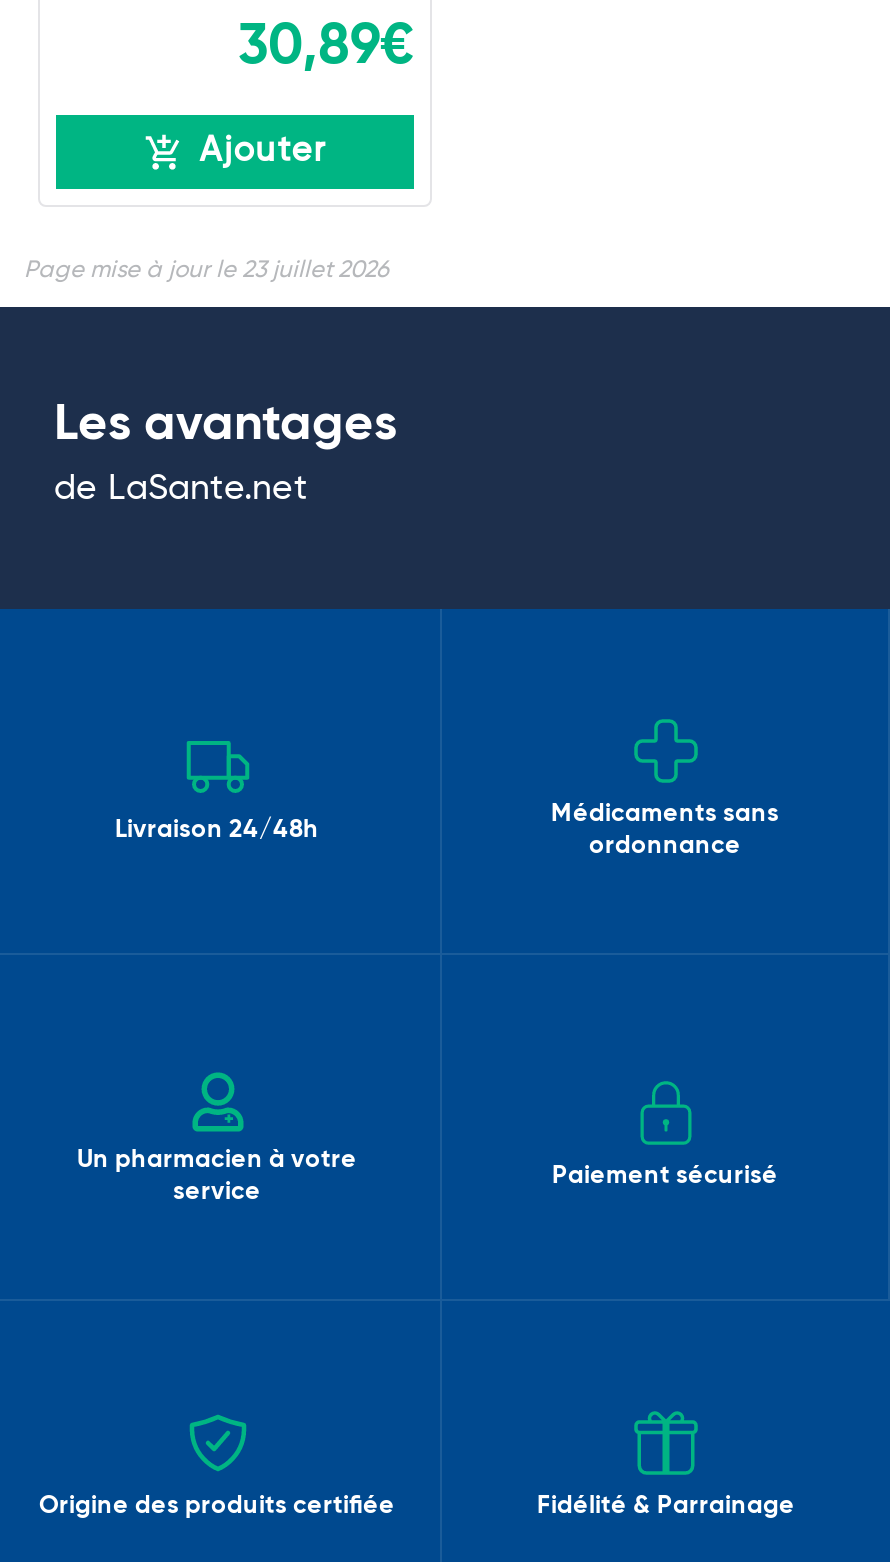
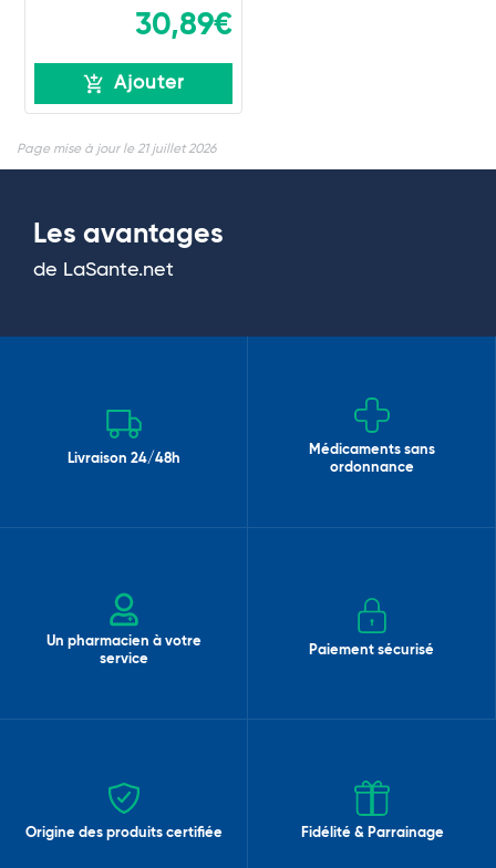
[24,260,388,284] Page mise à jour le 23 juillet 2026 -> [17,143,216,157] Page mise à jour le 21 juillet 2026

